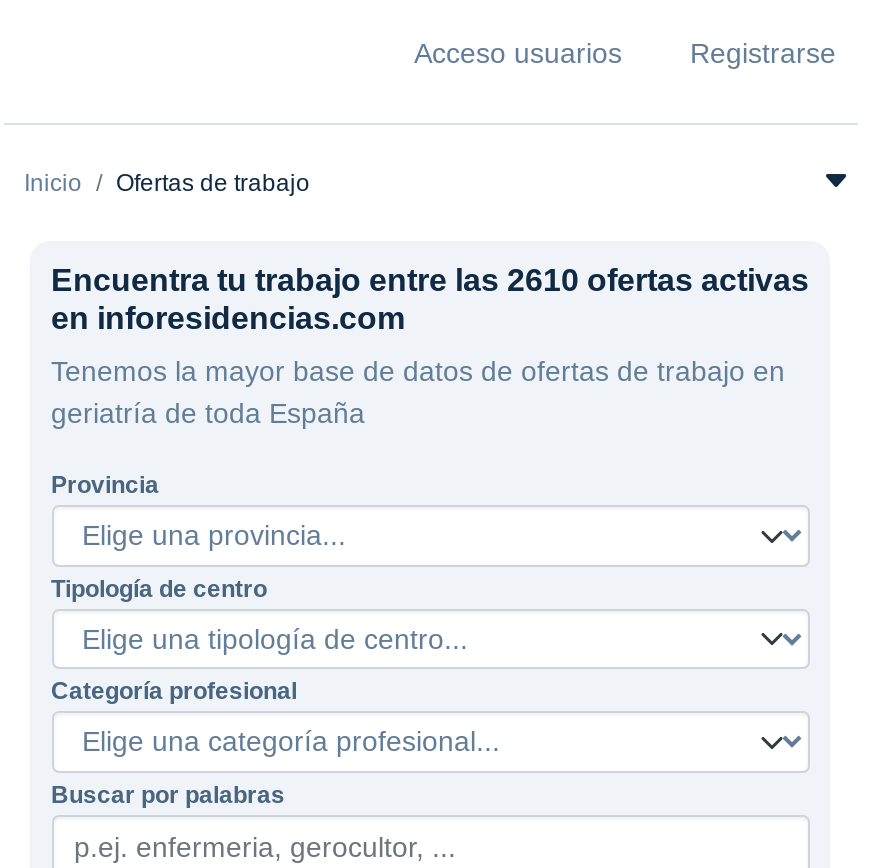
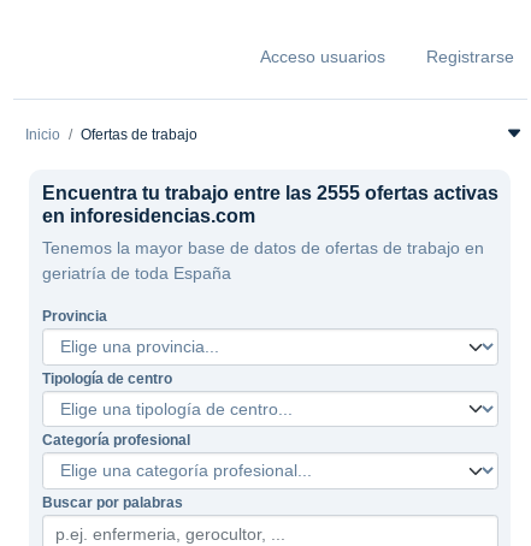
[51,263,809,297] Encuentra tu trabajo entre las 2610 ofertas activas -> [42,183,498,203] Encuentra tu trabajo entre las 2555 ofertas activas

